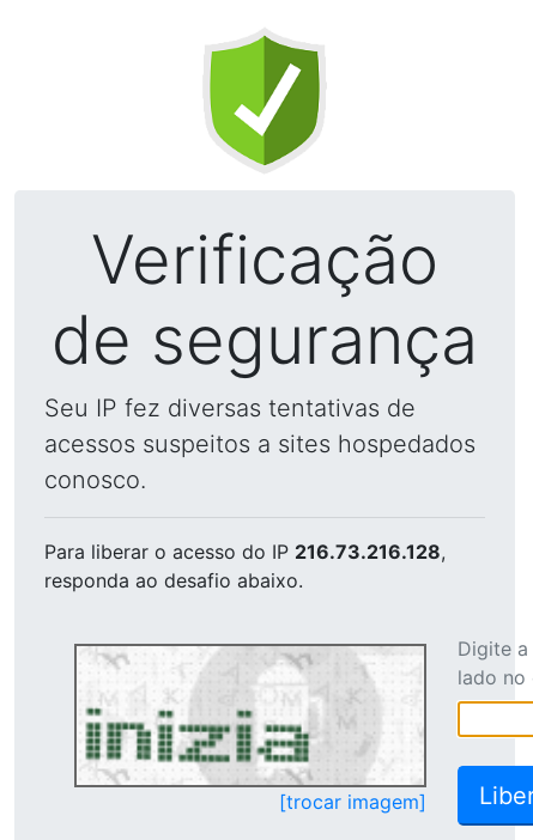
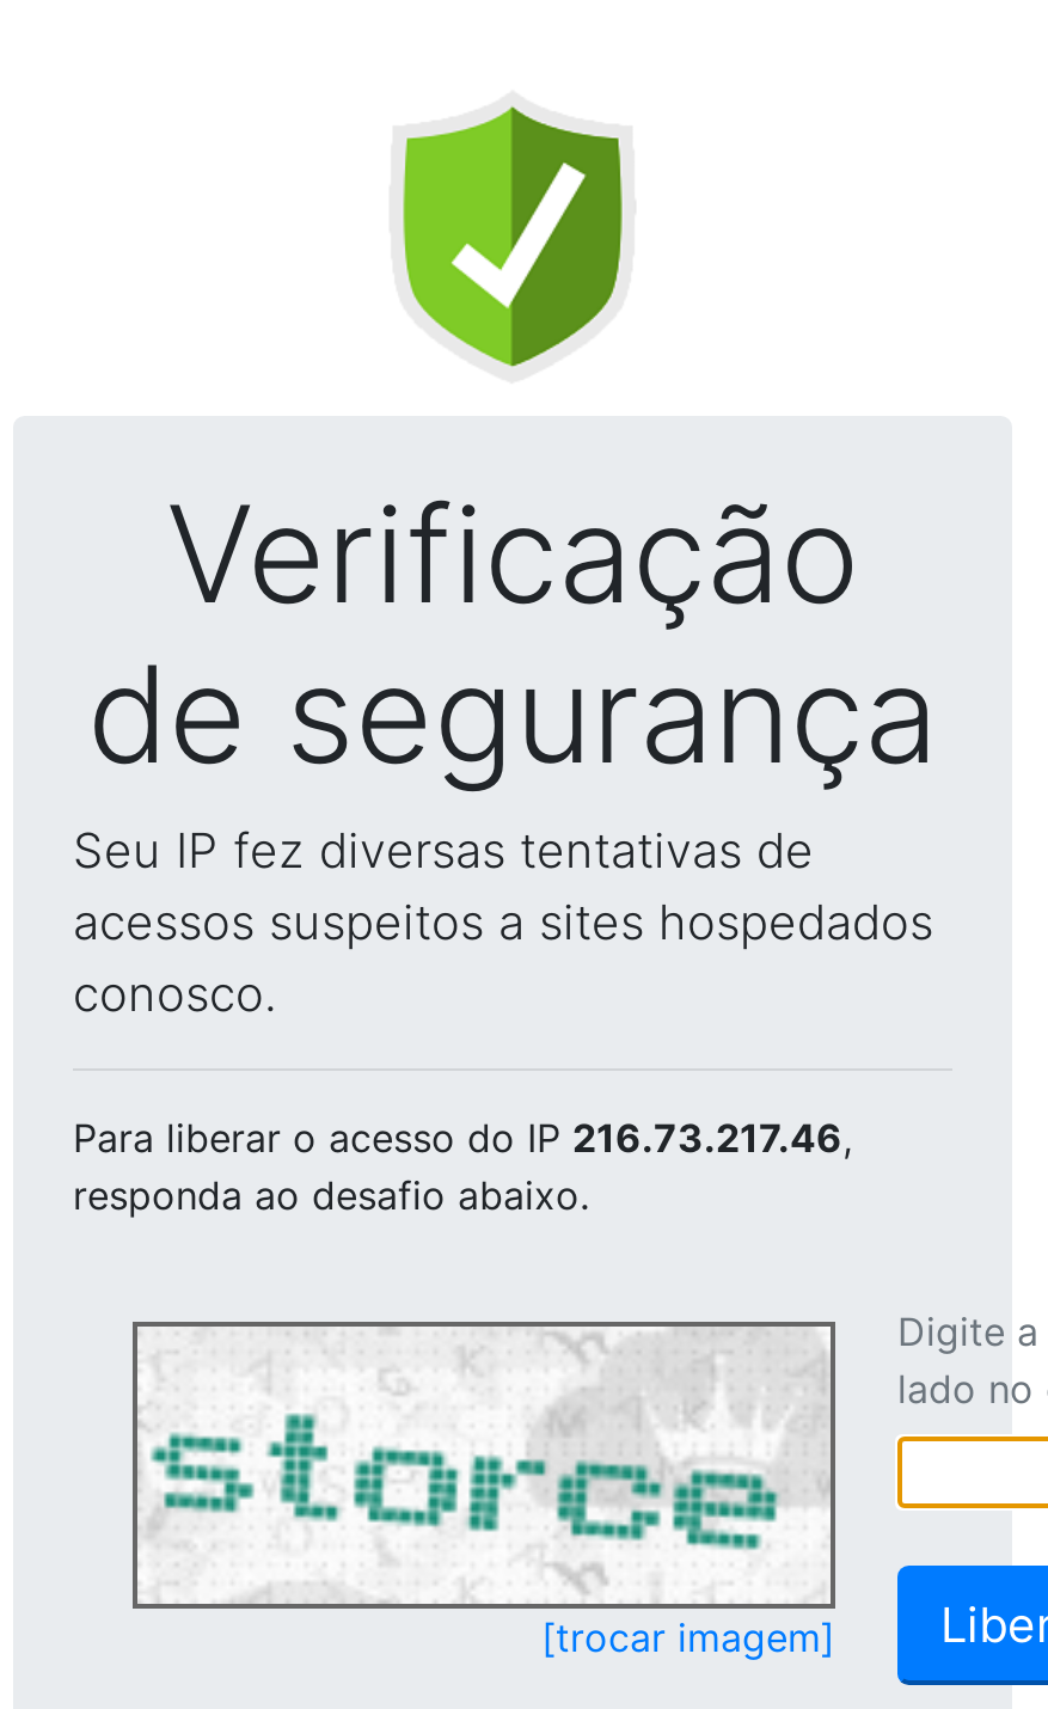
[44,540,446,564] Para liberar o acesso do IP 216.73.216.128, -> [73,1114,852,1162] Para liberar o acesso do IP 216.73.217.46,
[83,655,422,783] [image] -> [147,1343,823,1601] [image]

